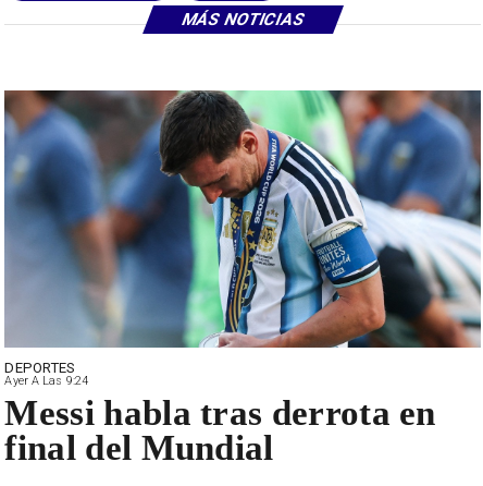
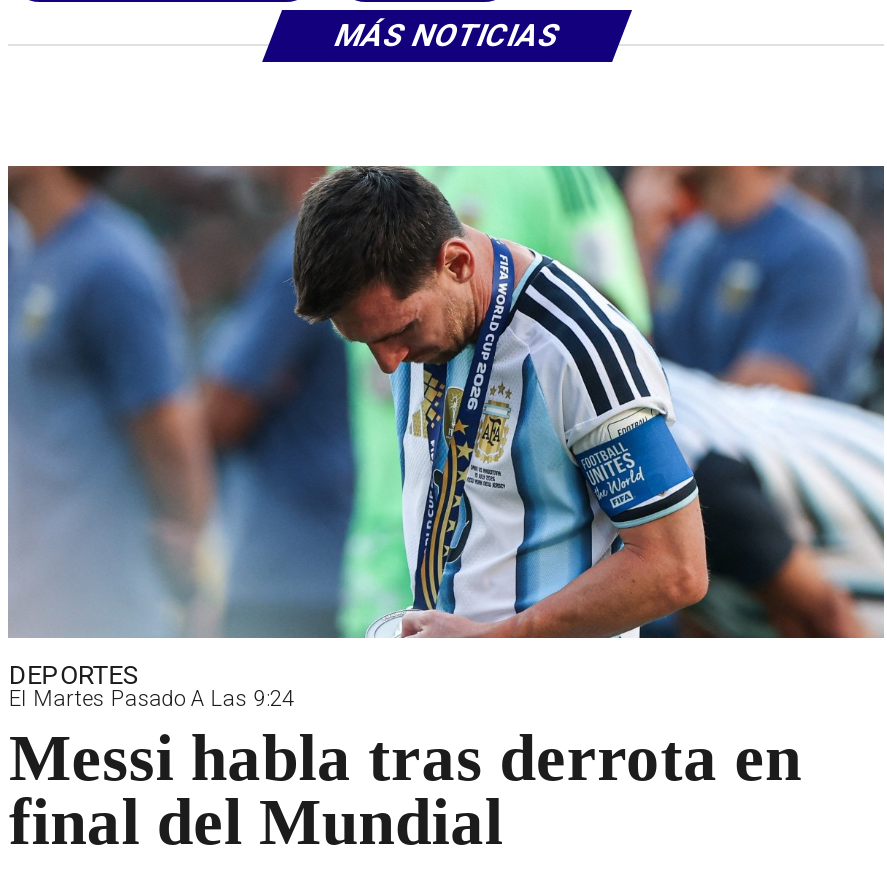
[5,374,88,388] Ayer A Las 9:24 -> [9,687,294,713] El Martes Pasado A Las 9:24

